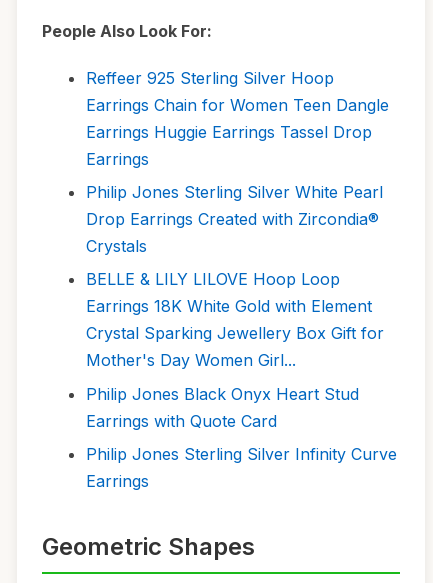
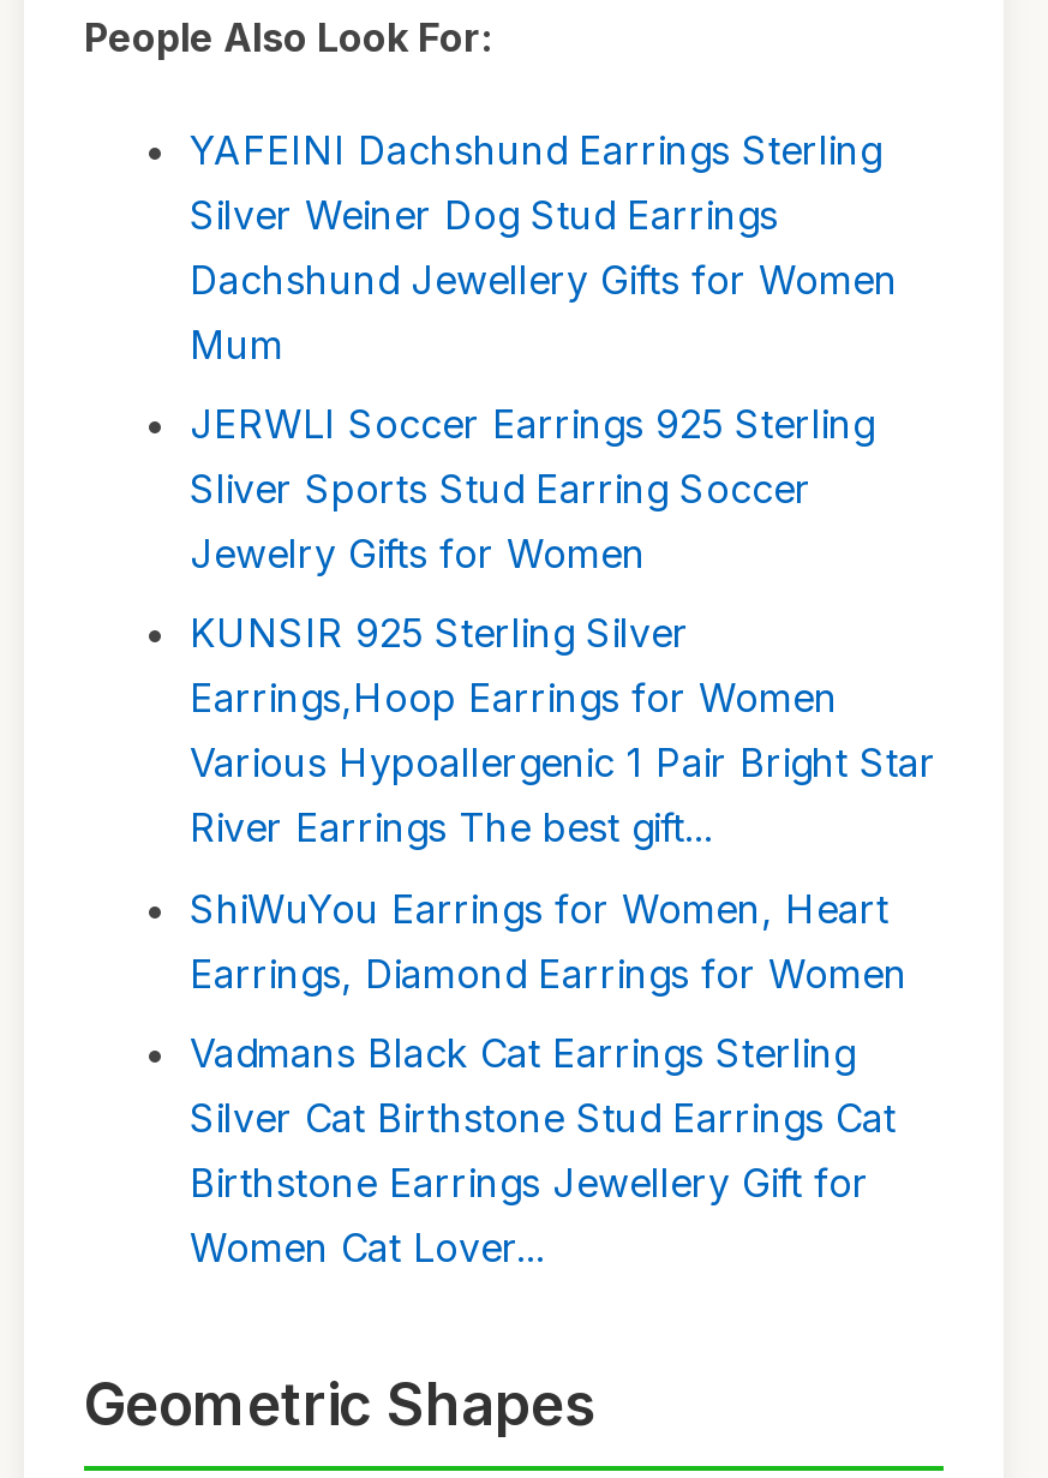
[86,68,389,169] Reffeer 925 Sterling Silver Hoop | Earrings Chain for Women Teen Dangle | Earrings Huggie Earrings Tassel Drop | Earrings -> [190,125,898,368] YAFEINI Dachshund Earrings Sterling | Silver Weiner Dog Stud Earrings | Dachshund Jewellery Gifts for Women | Mum
[86,182,383,256] Philip Jones Sterling Silver White Pearl | Drop Earrings Created with Zircondia® | Crystals -> [190,400,874,578] JERWLI Soccer Earrings 925 Sterling | Sliver Sports Stud Earring Soccer | Jewelry Gifts for Women
[86,269,384,370] BELLE & LILY LILOVE Hoop Loop | Earrings 18K White Gold with Element | Crystal Sparking Jewellery Box Gift for | Mother's Day Women Girl... -> [190,609,936,852] KUNSIR 925 Sterling Silver | Earrings,Hoop Earrings for Women | Various Hypoallergenic 1 Pair Bright Star | River Earrings The best gift...
[86,384,359,431] Philip Jones Black Onyx Heart Stud | Earrings with Quote Card -> [190,884,908,997] ShiWuYou Earrings for Women, Heart | Earrings, Diamond Earrings for Women
[86,444,397,491] Philip Jones Sterling Silver Infinity Curve | Earrings -> [190,1029,896,1272] Vadmans Black Cat Earrings Sterling | Silver Cat Birthstone Stud Earrings Cat | Birthstone Earrings Jewellery Gift for | Women Cat Lover...

